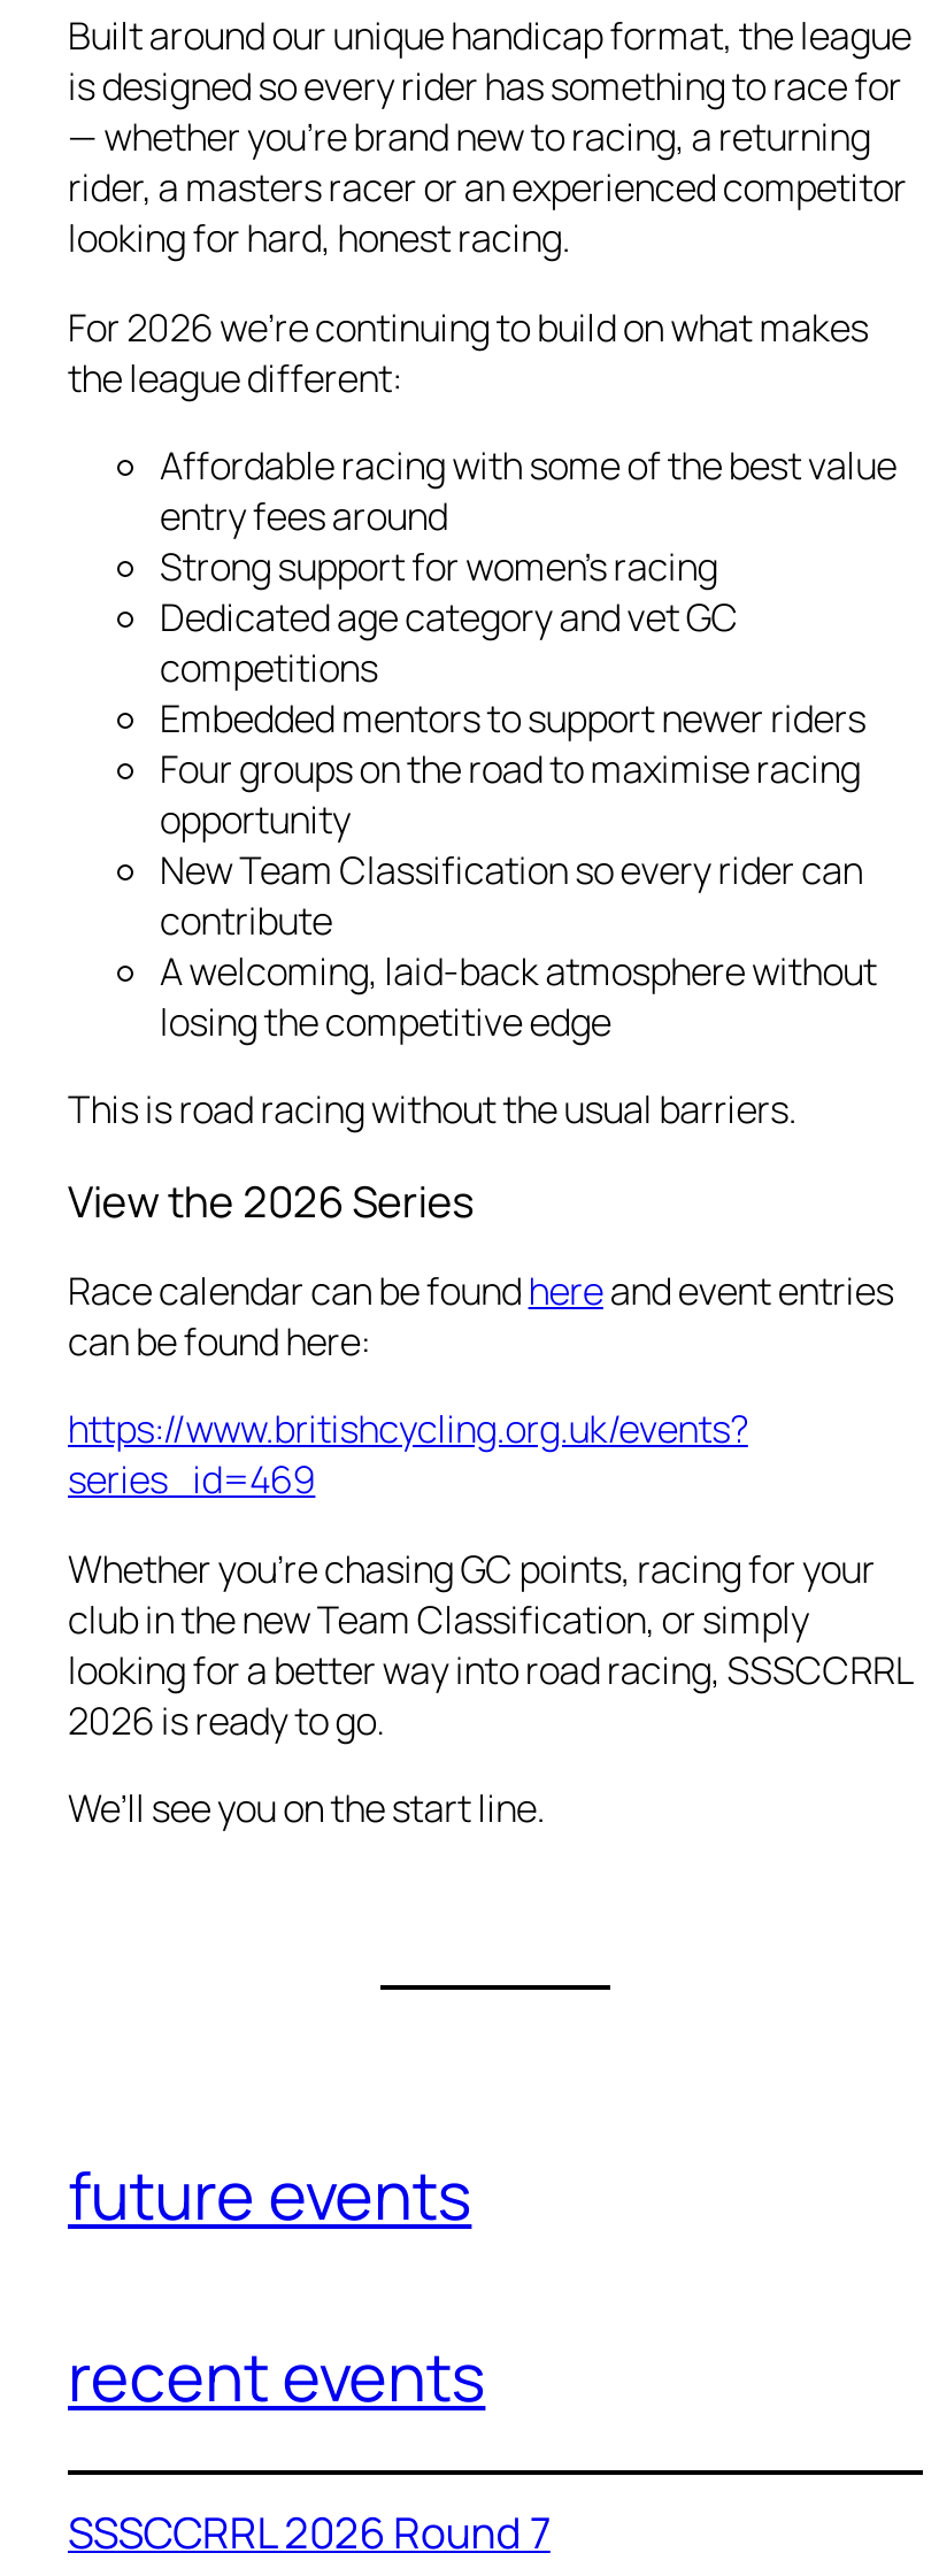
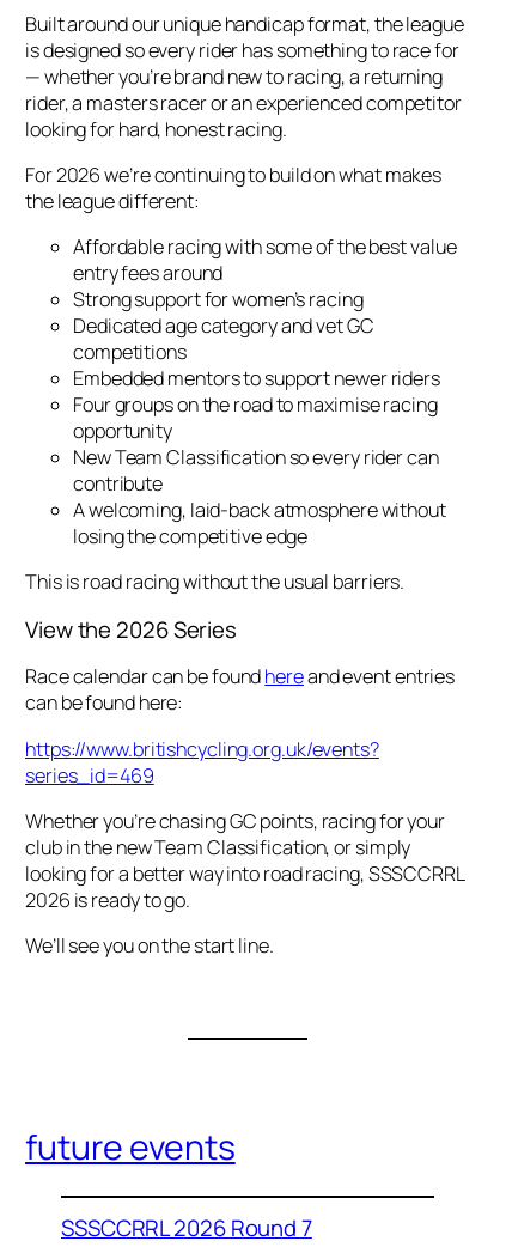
[68,2332,485,2422] recent events -> none

